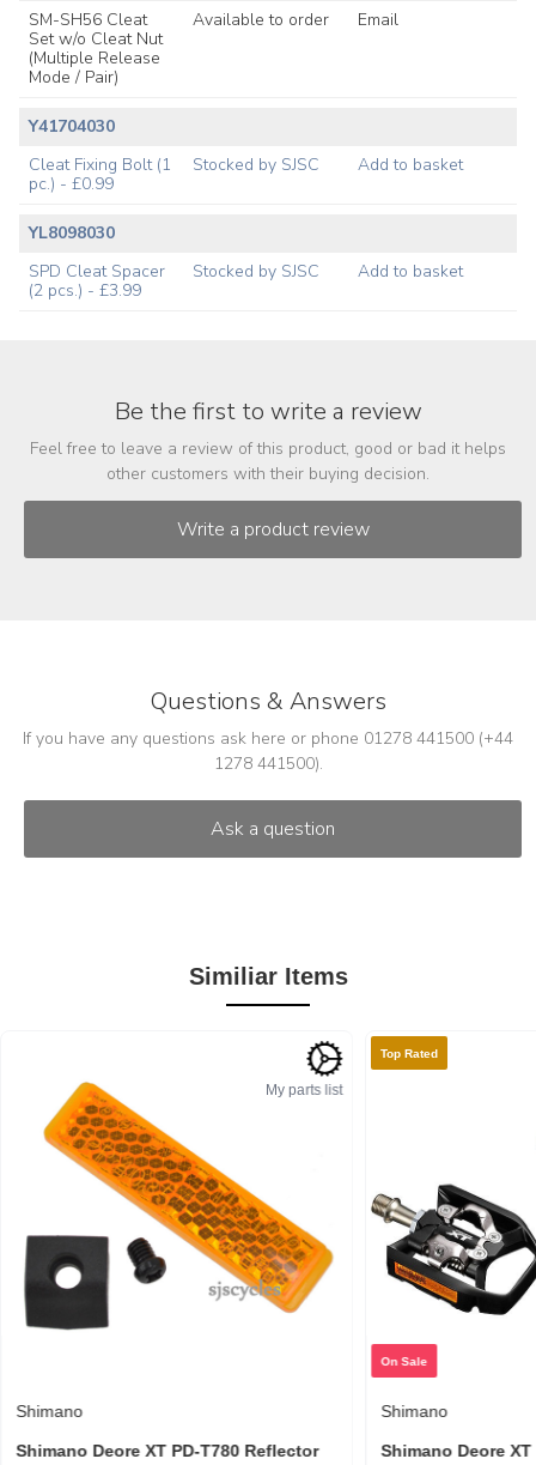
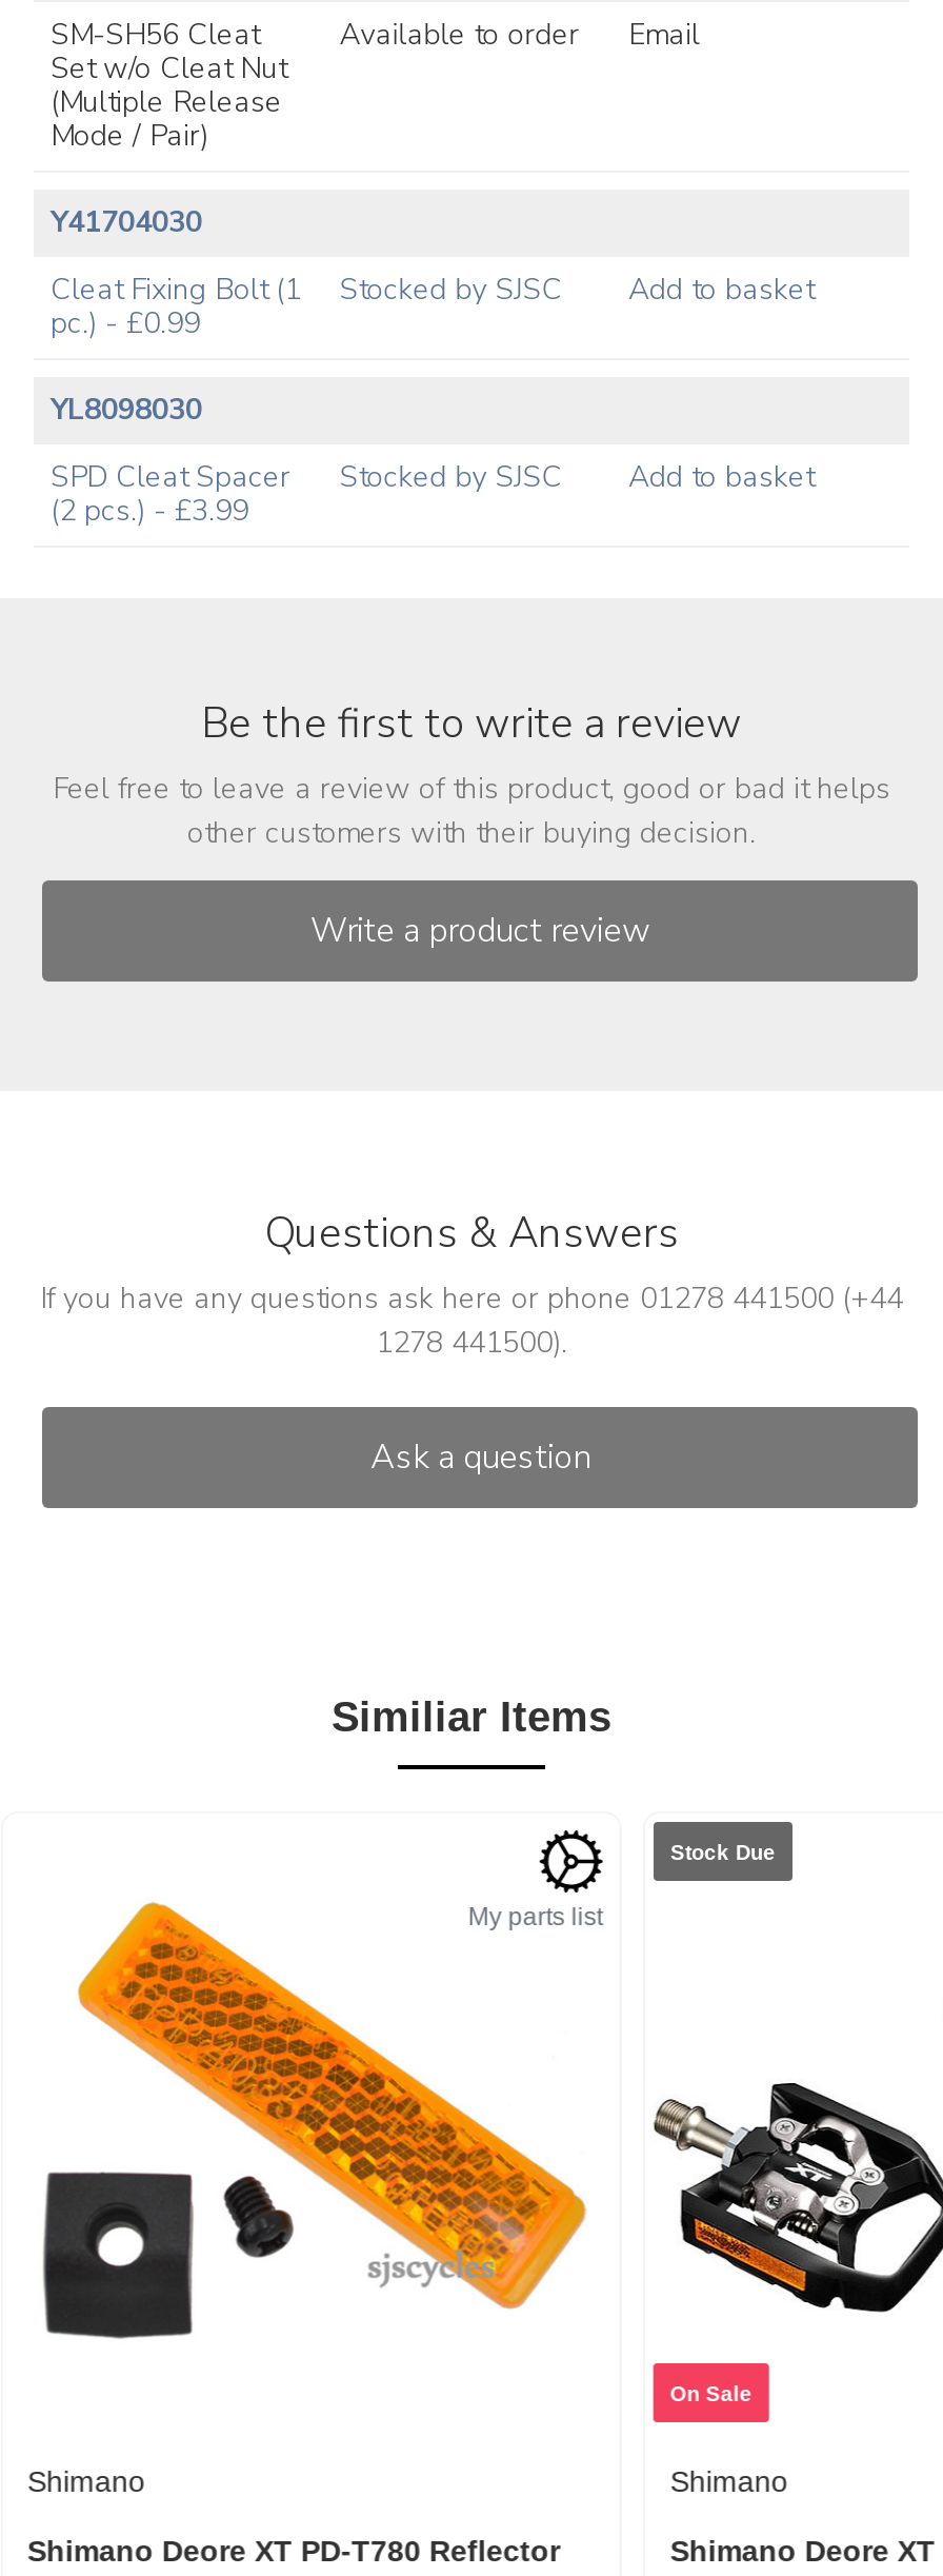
none -> [670,1840,775,1863] Stock Due
[381,1046,438,1060] Top Rated -> none

